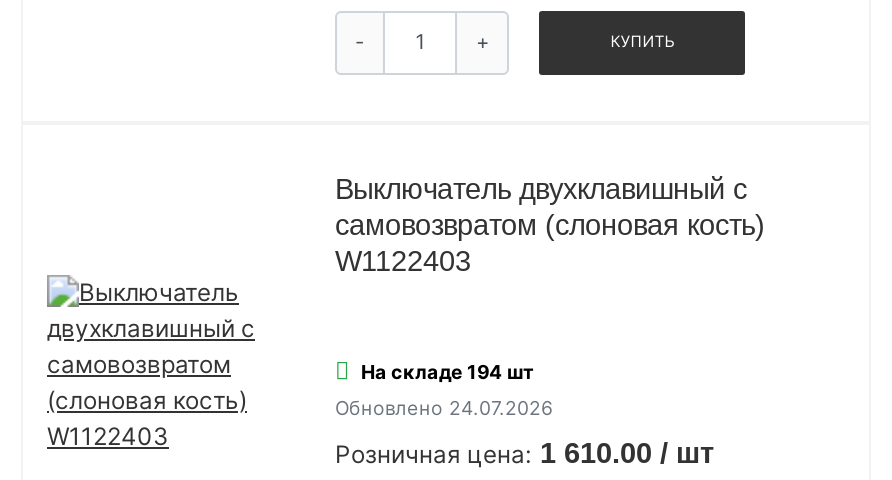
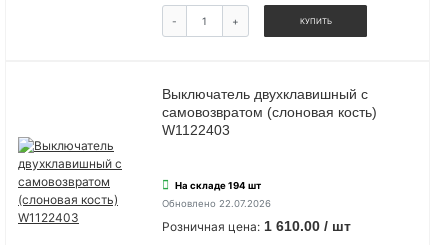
[335,396,553,418] Обновлено 24.07.2026 -> [162,198,271,209] Обновлено 22.07.2026

